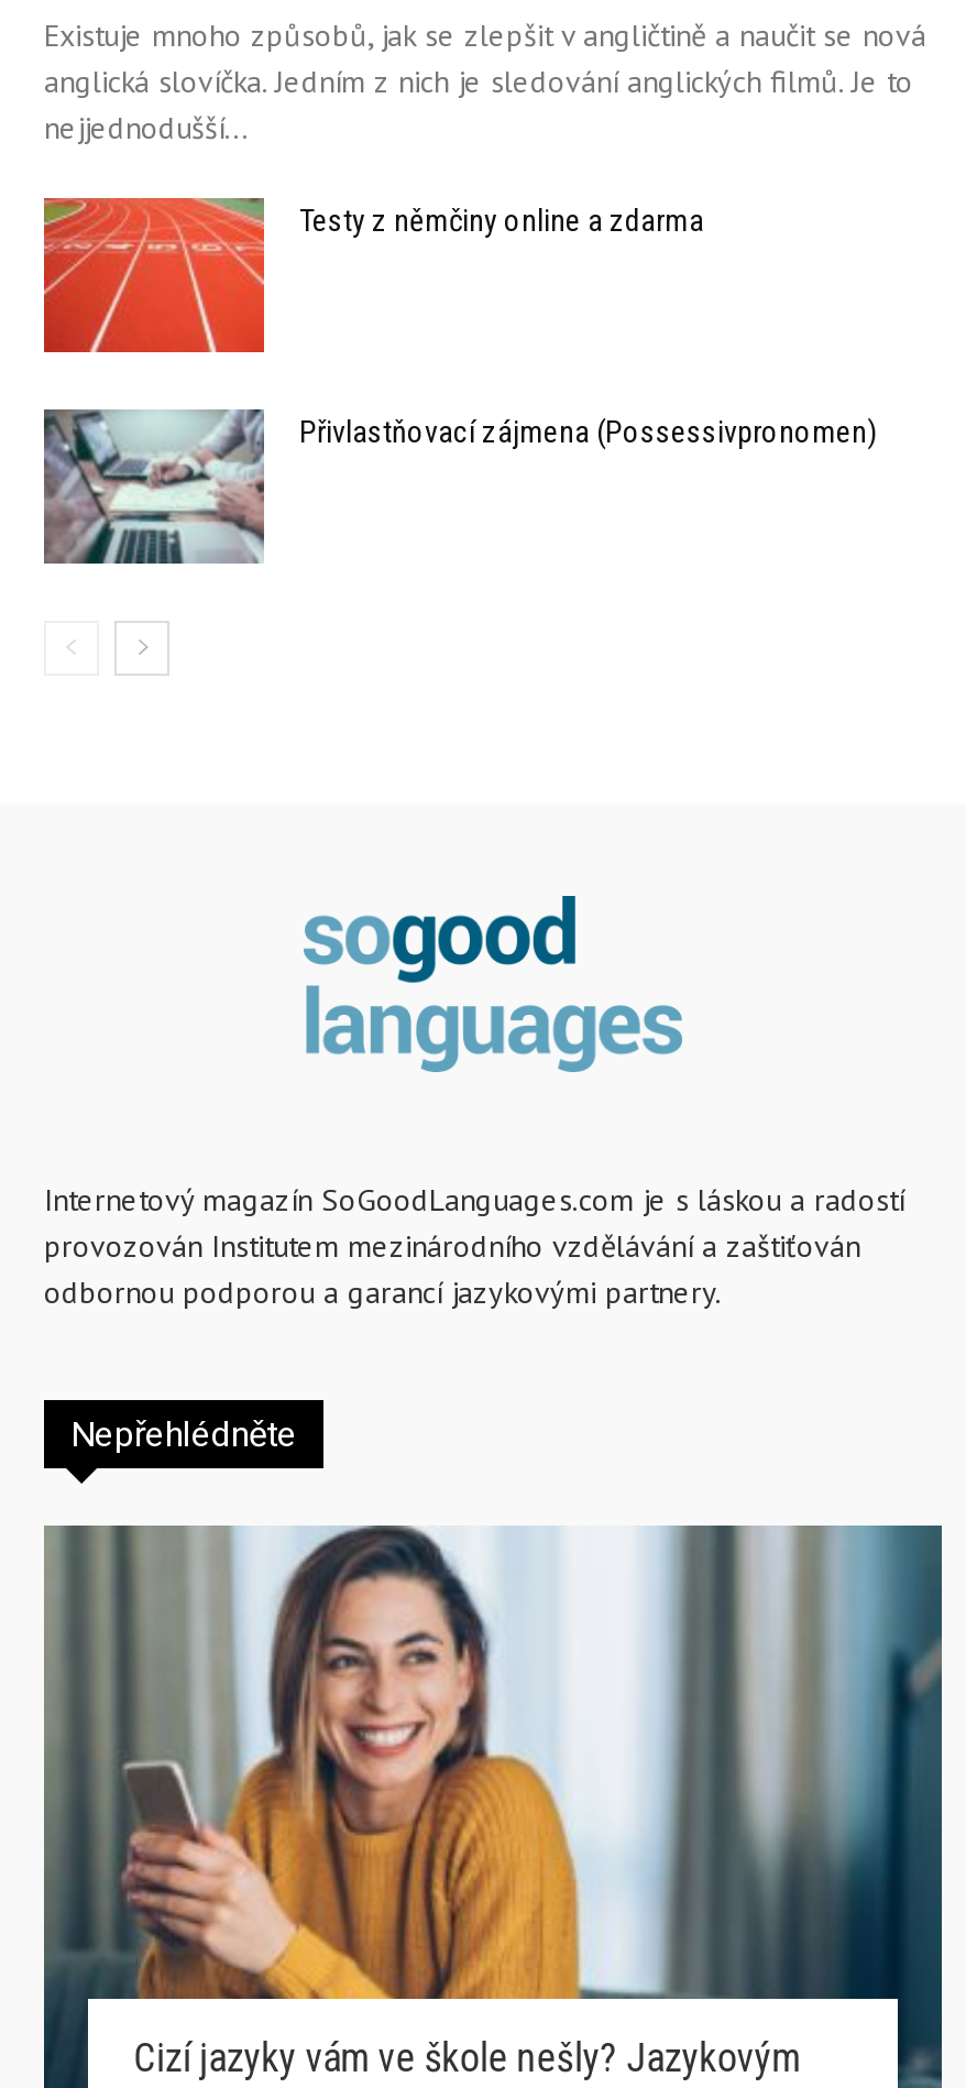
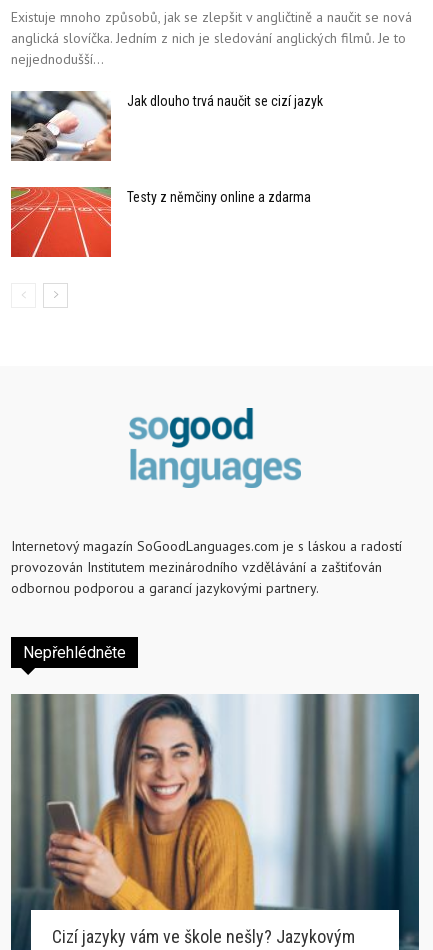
none -> [10,90,323,162] [image] | Jak dlouho trvá naučit se cizí jazyk
moved [40,196,704,354] -> [9,186,311,258]: [image] | Testy z němčiny online a zdarma
[42,409,876,566] [image] | Přivlastňovací zájmena (Possessivpronomen) -> none

